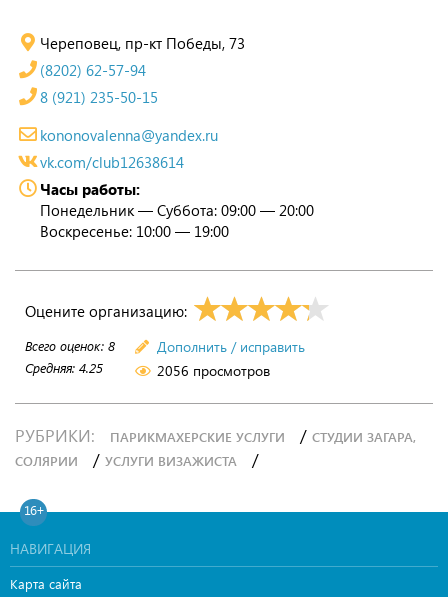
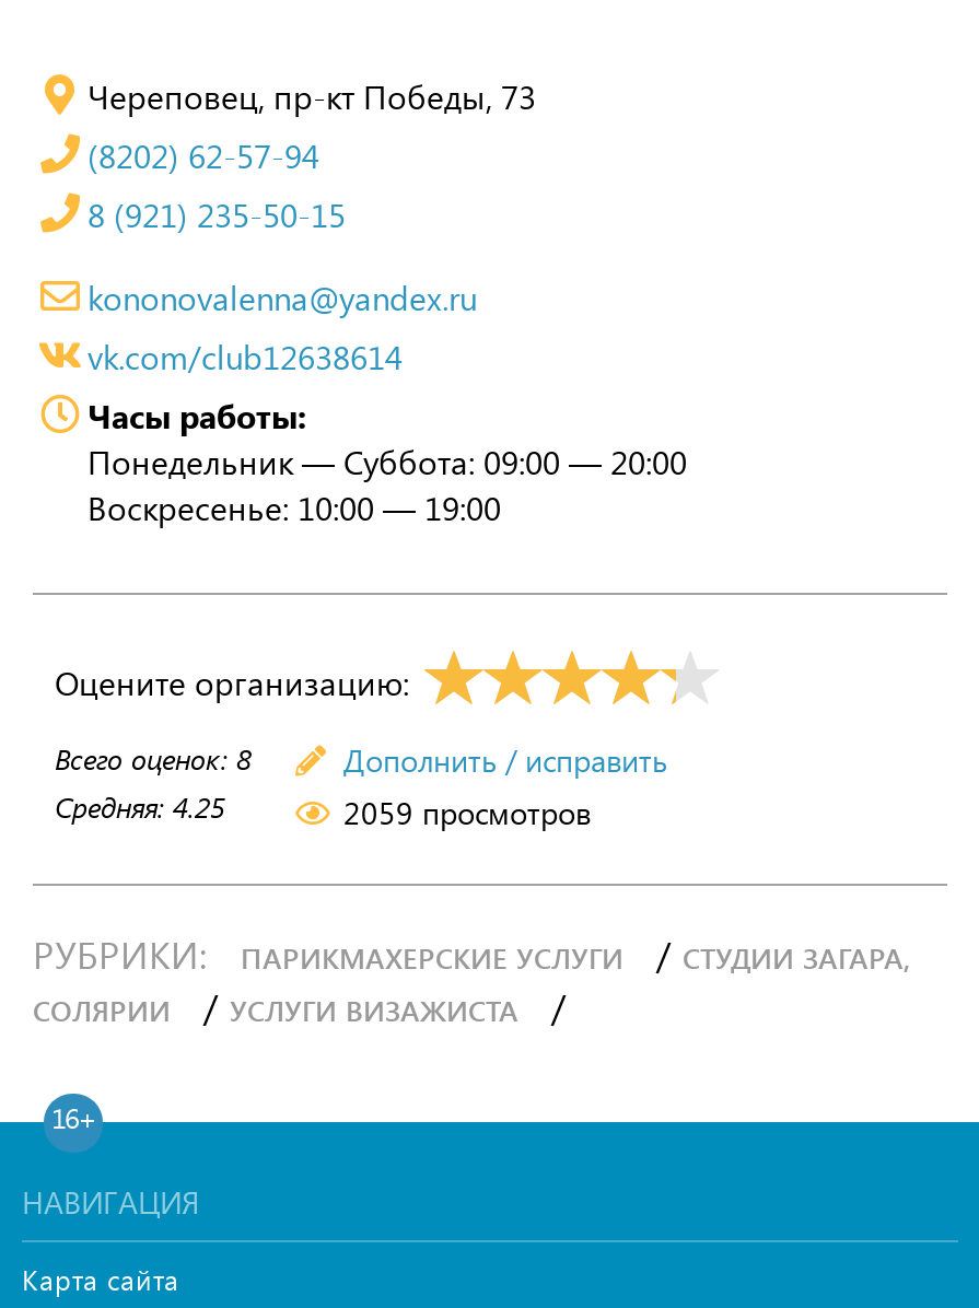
[153,361,270,380] 2056 просмотров -> [335,791,591,833] 2059 просмотров

